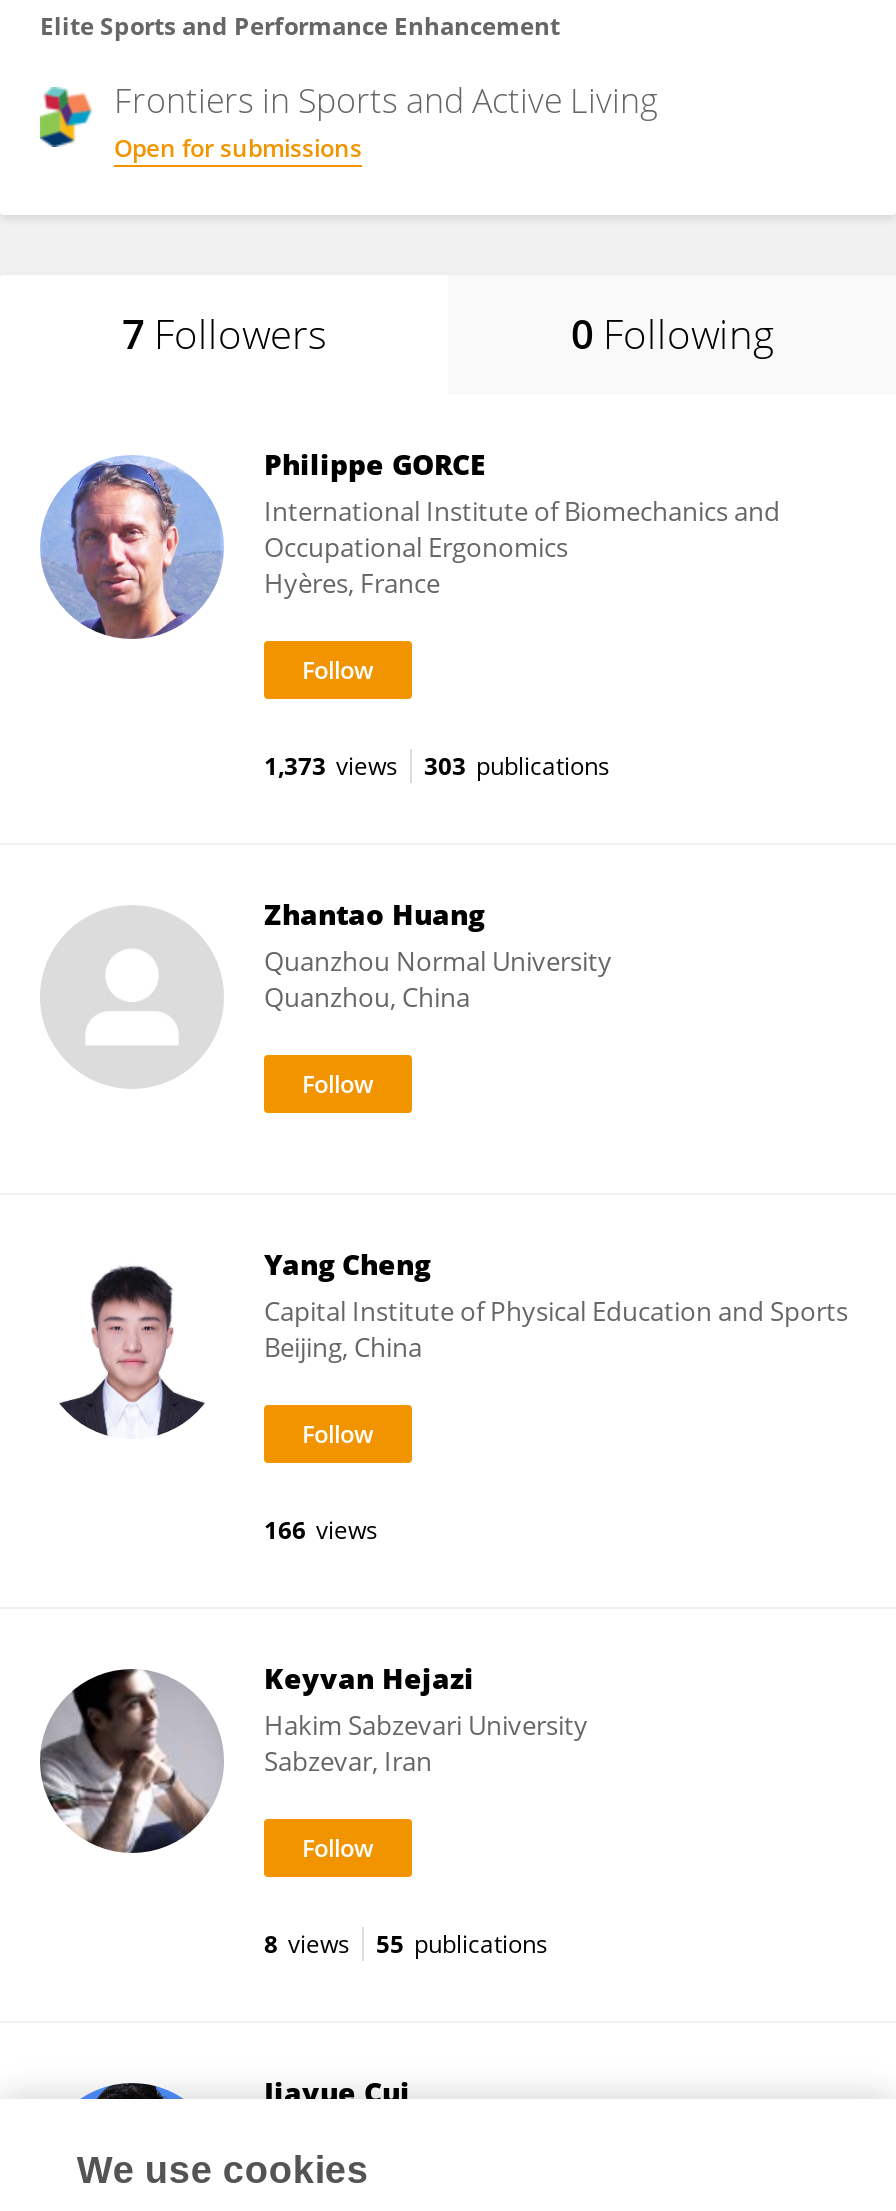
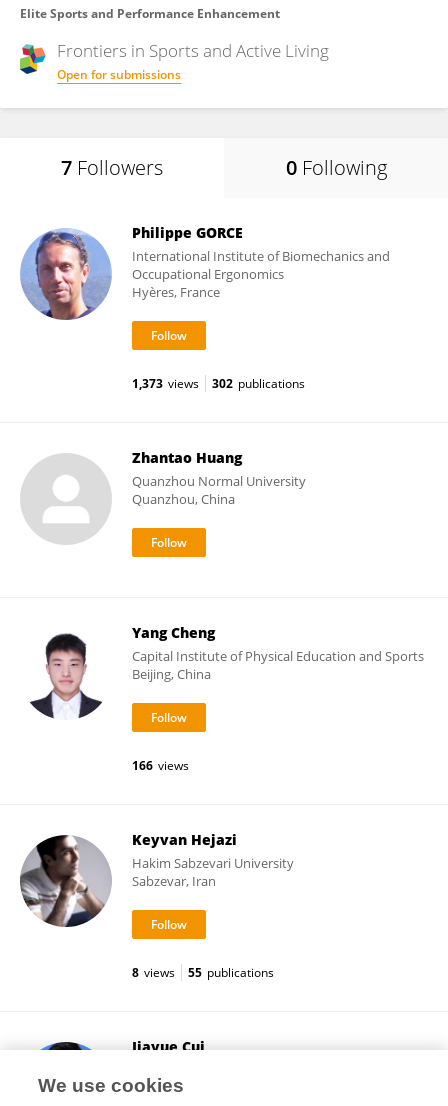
[424,749,610,783] 303 publications -> [212,375,305,392] 302 publications

